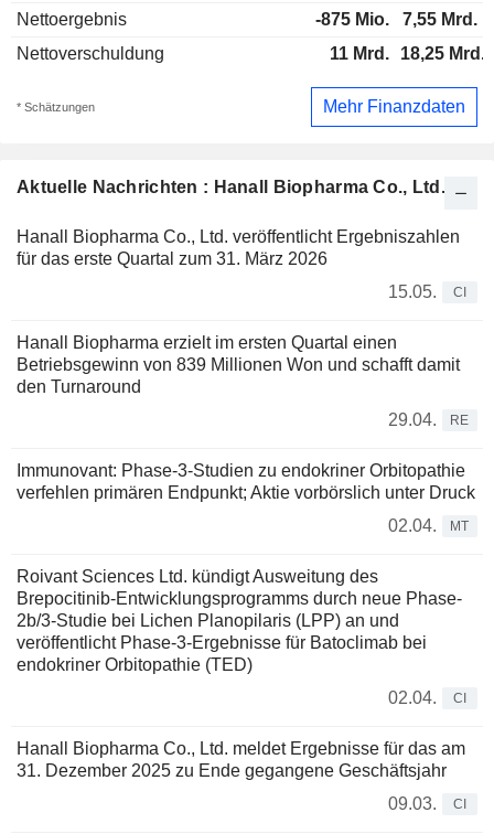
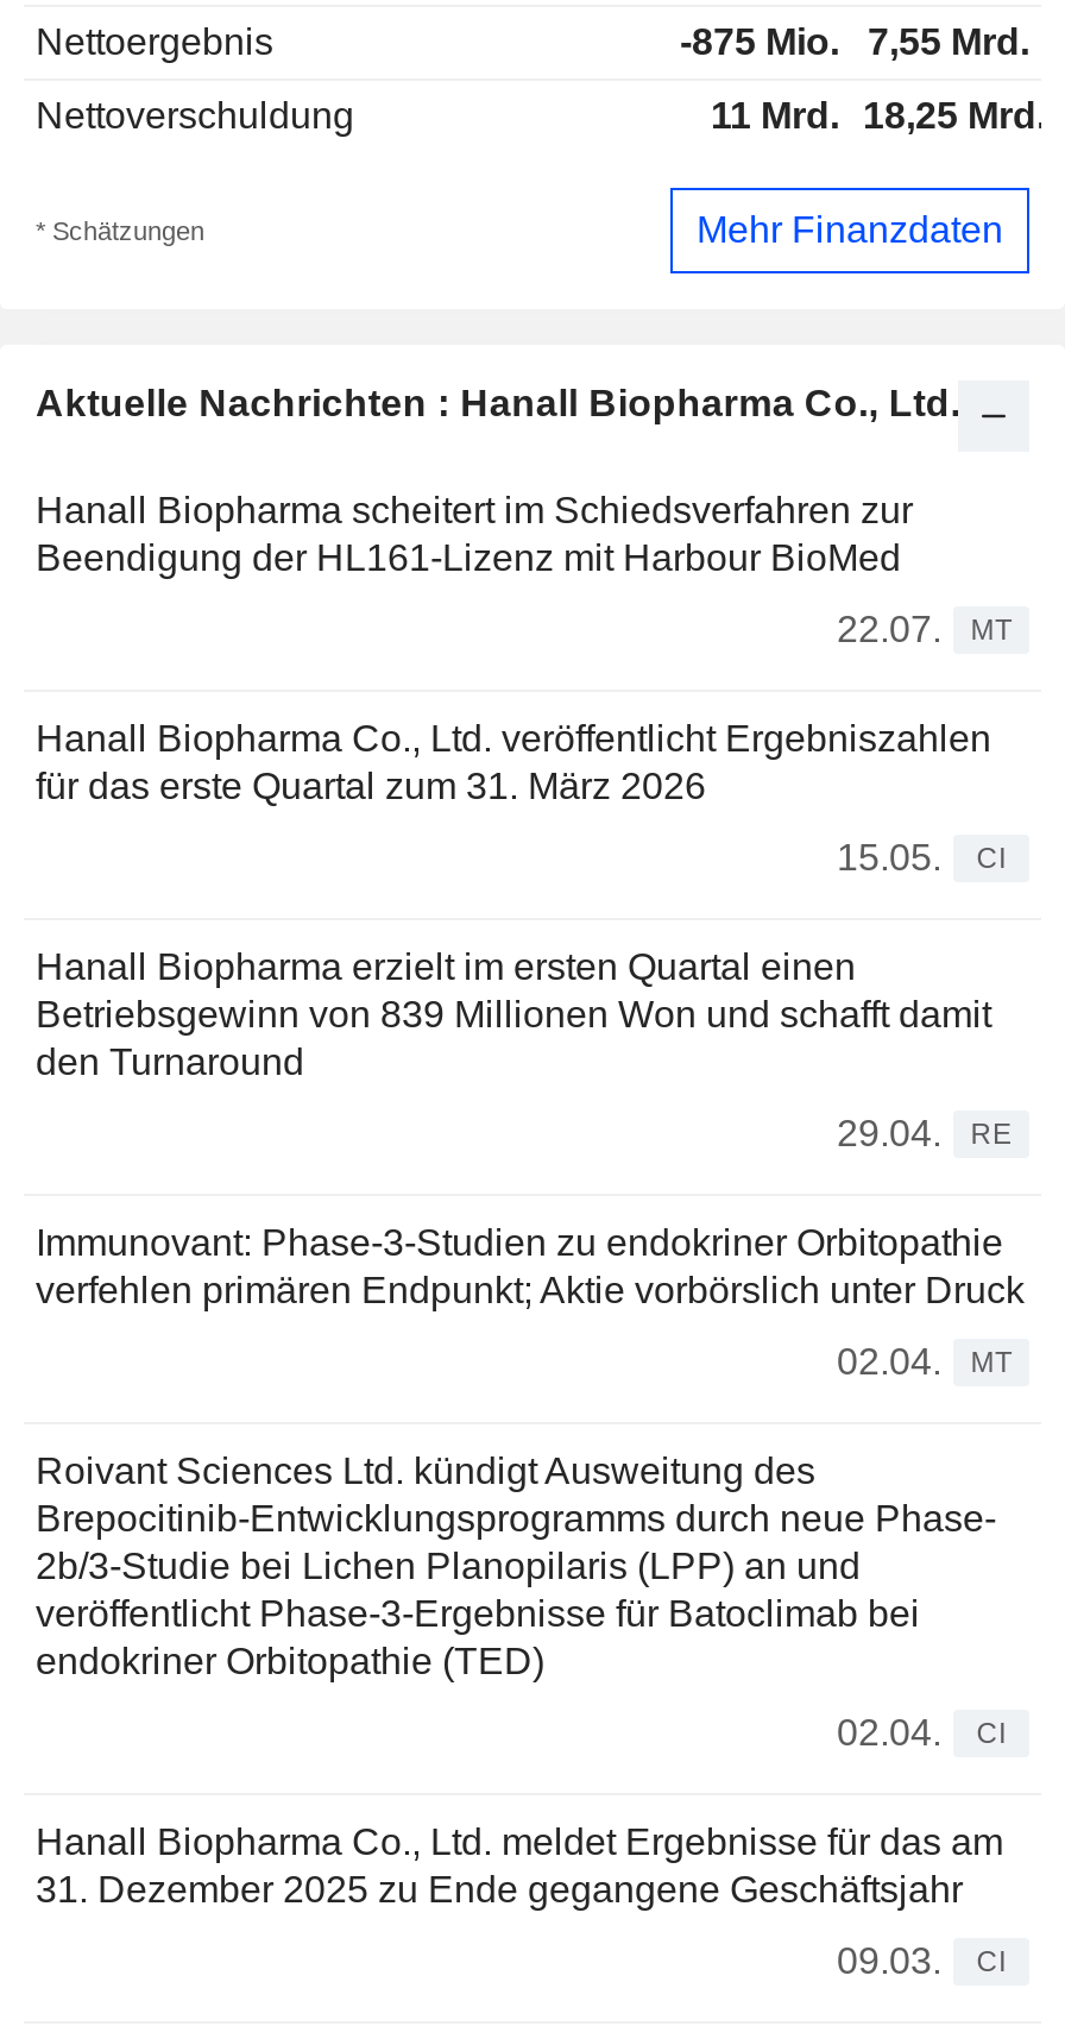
none -> [36,489,1012,648] Hanall Biopharma scheitert im Schiedsverfahren zur | Beendigung der HL161-Lizenz mit Harbour BioMed | 22.07. | MT

